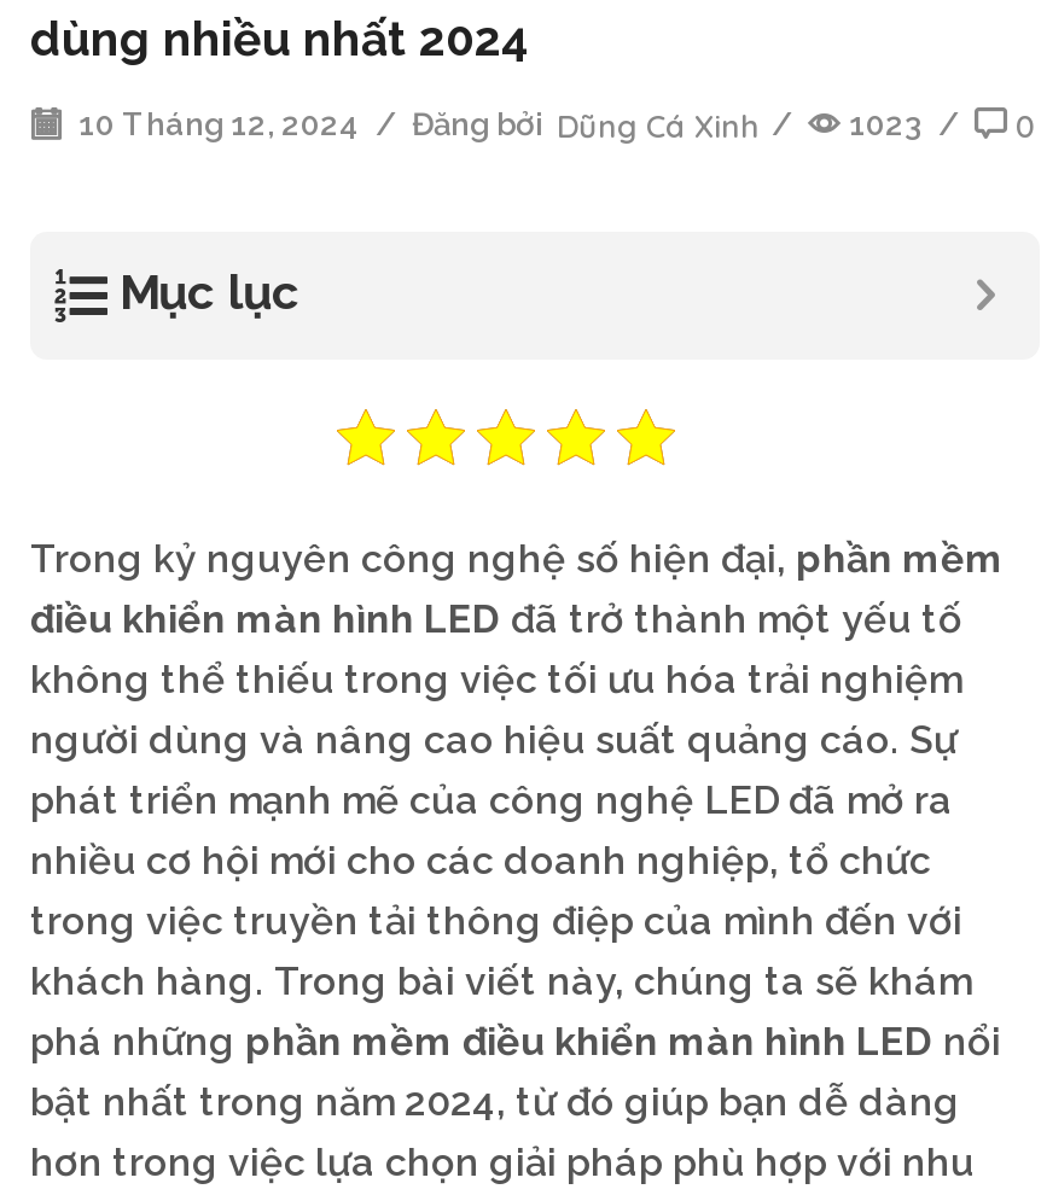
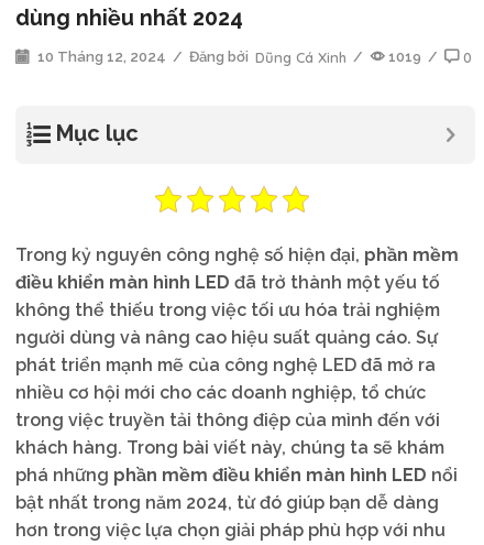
[71,105,1035,144] 10 Tháng 12, 2024 / Đăng bởi Dũng Cá Xinh / 1023 / 0 -> [34,48,472,66] 10 Tháng 12, 2024 / Đăng bởi Dũng Cá Xinh / 1019 / 0

